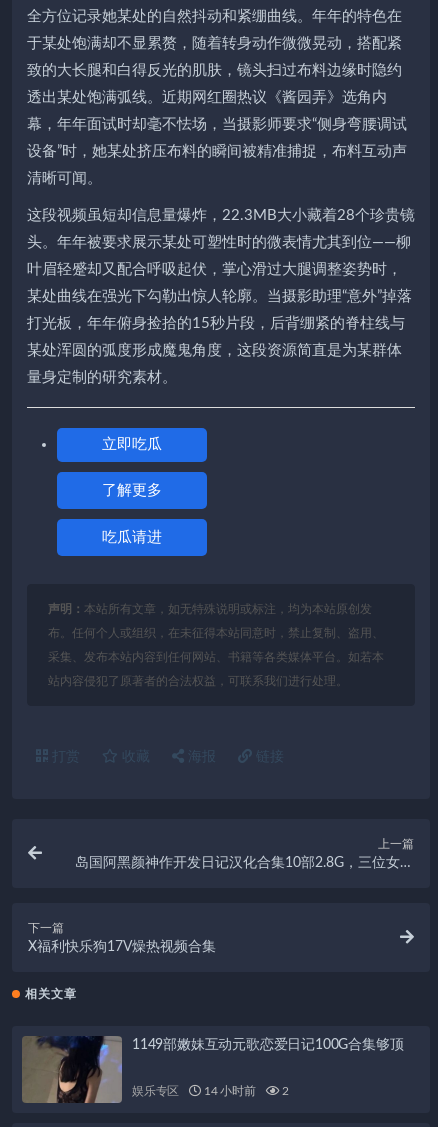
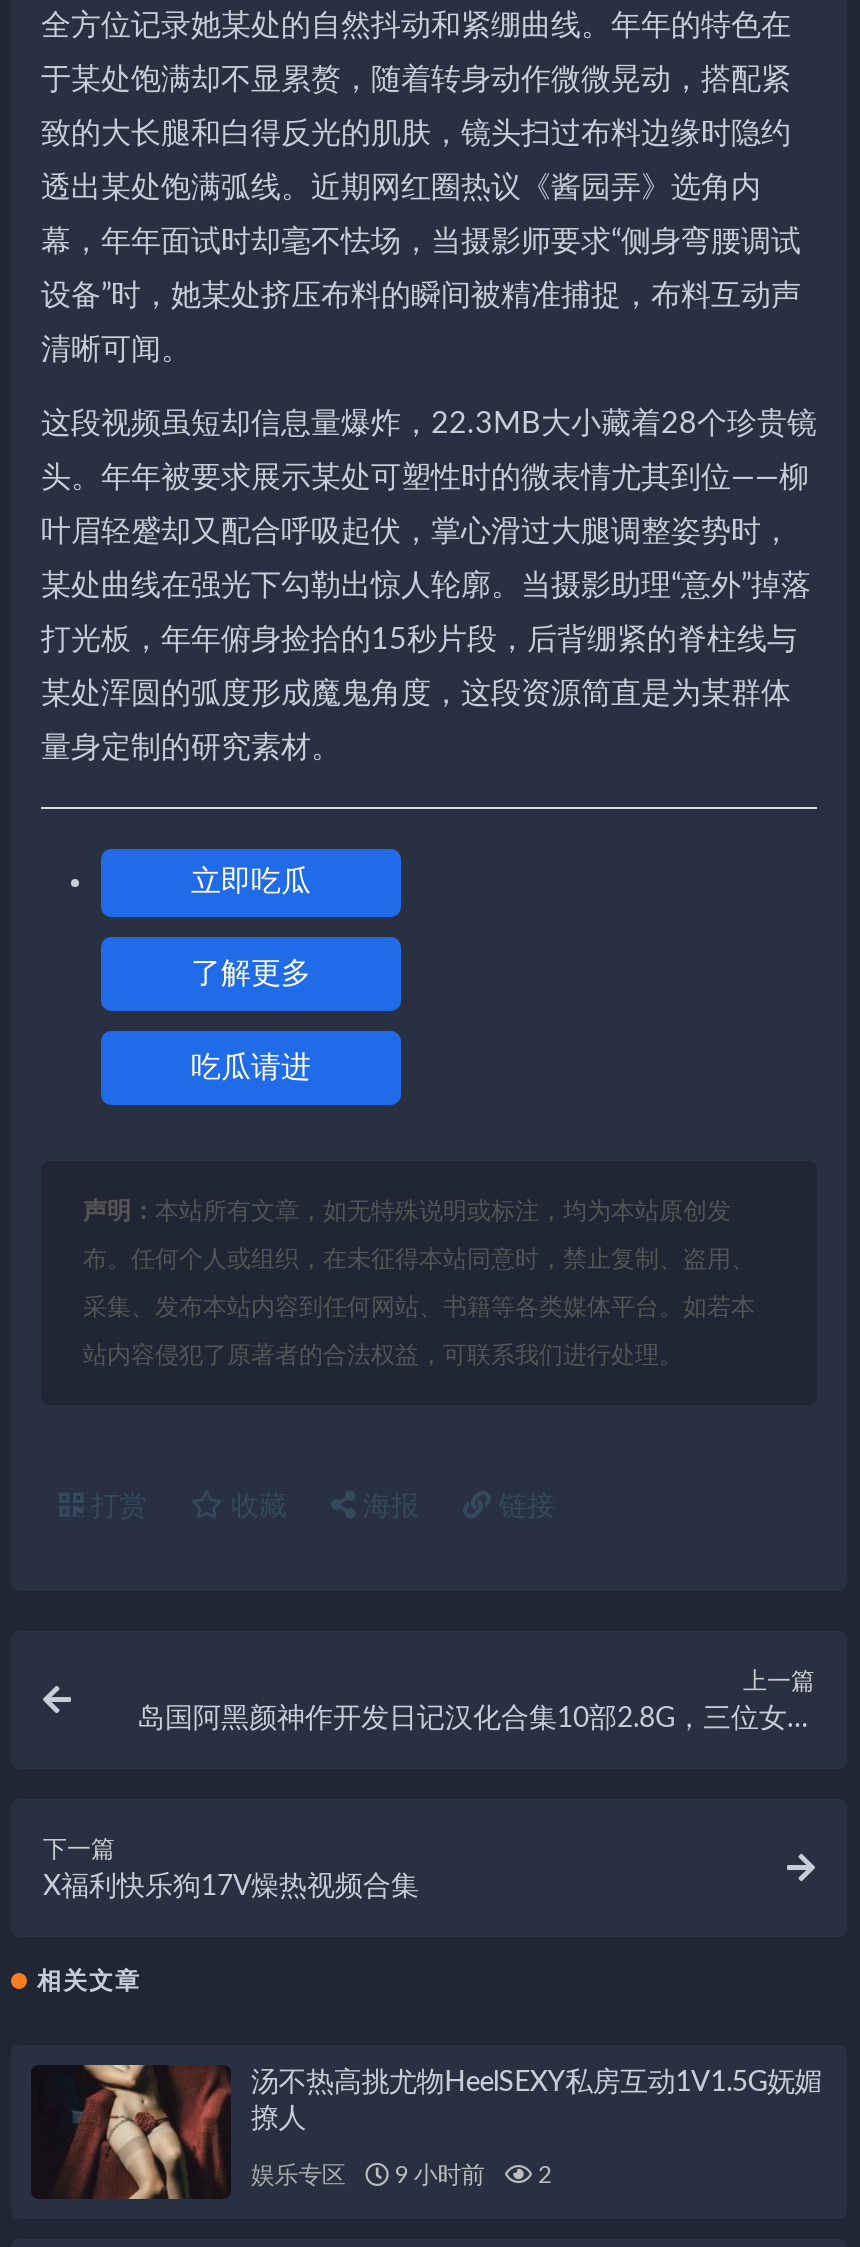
[22,1035,403,1104] [image] | 1149部嫩妹互动元歌恋爱日记100G合集够顶 -> [31,2063,822,2201] [image] | 汤不热高挑尤物HeelSEXY私房互动1V1.5G妩媚 | 撩人
[132,1085,289,1097] 娱乐专区 14 小时前 2 -> [251,2162,551,2186] 娱乐专区 9 小时前 2

